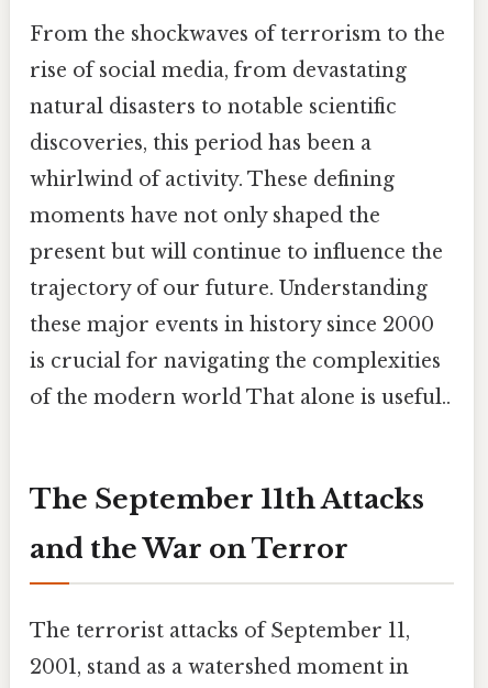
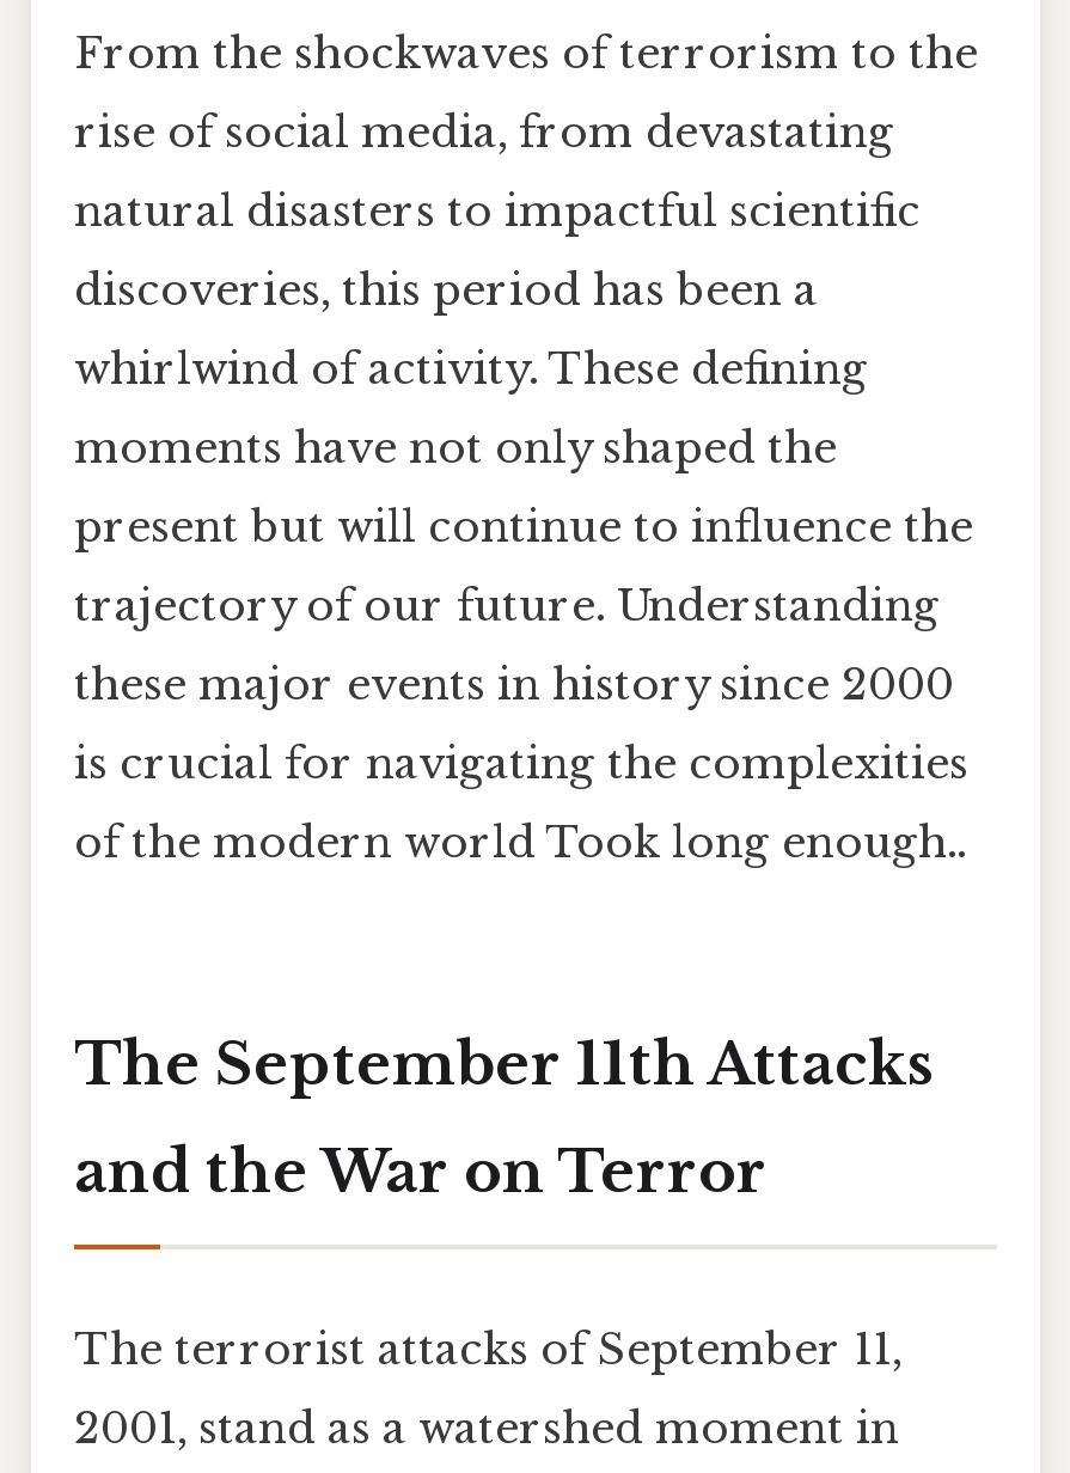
[30,95,397,119] natural disasters to notable scientific -> [74,186,921,238] natural disasters to impactful scientific
[30,385,451,410] of the modern world That alone is useful.. -> [74,817,966,869] of the modern world Took long enough..

